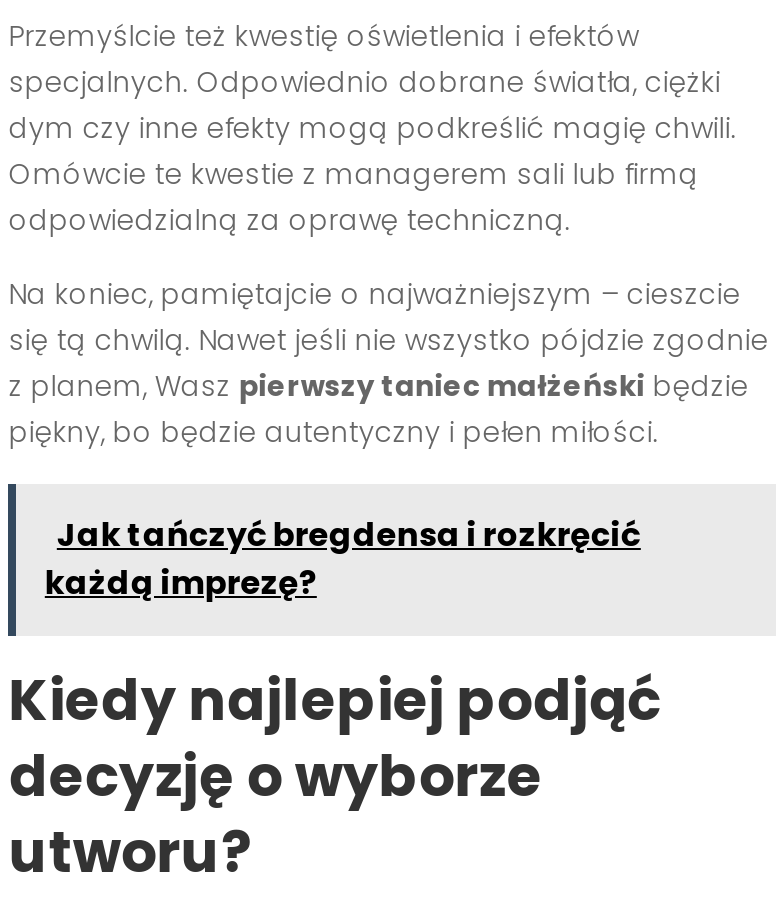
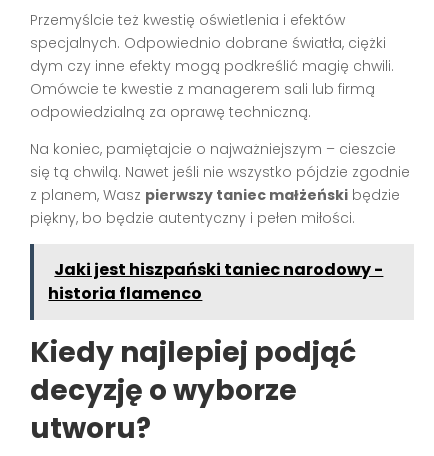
[45,513,641,607] Jak tańczyć bregdensa i rozkręcić | każdą imprezę? -> [48,257,383,304] Jaki jest hiszpański taniec narodowy - | historia flamenco

